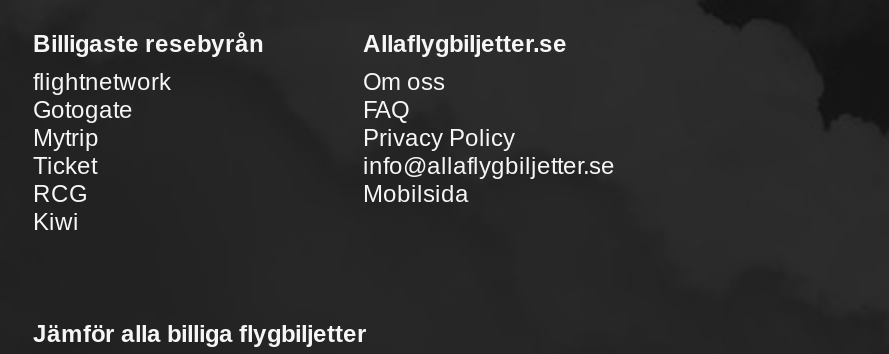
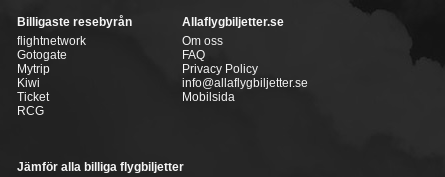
moved [33,208,79,236] -> [17,76,40,90]: Kiwi

